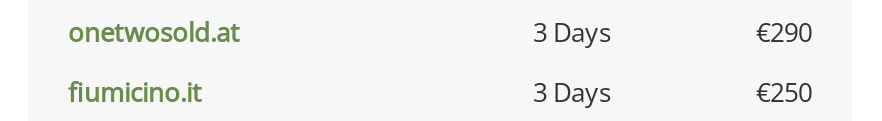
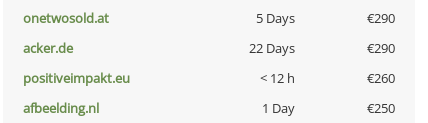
[533,14,611,50] 3 Days -> [255,9,294,27] 5 Days
[68,74,611,110] fiumicino.it | 3 Days -> [23,39,395,117] acker.de | 22 Days | €290 | positiveimpakt.eu | < 12 h | €260 | afbeelding.nl | 1 Day

